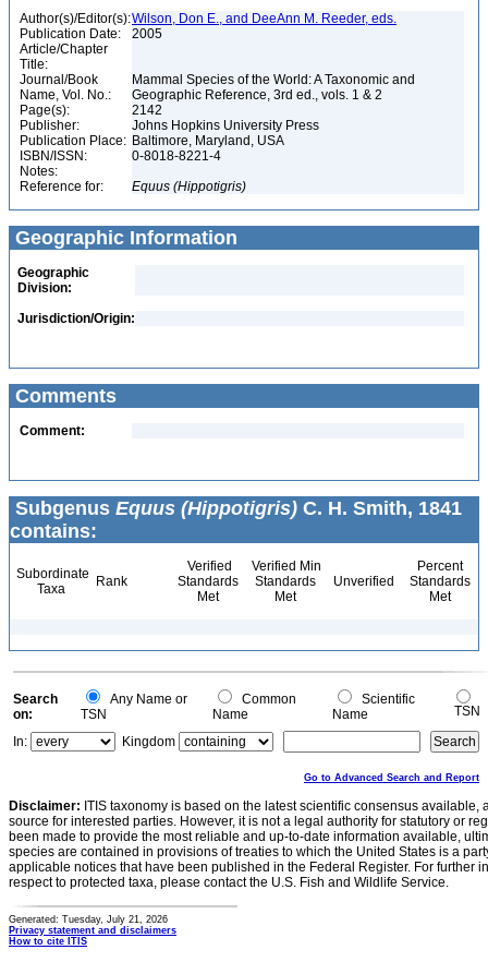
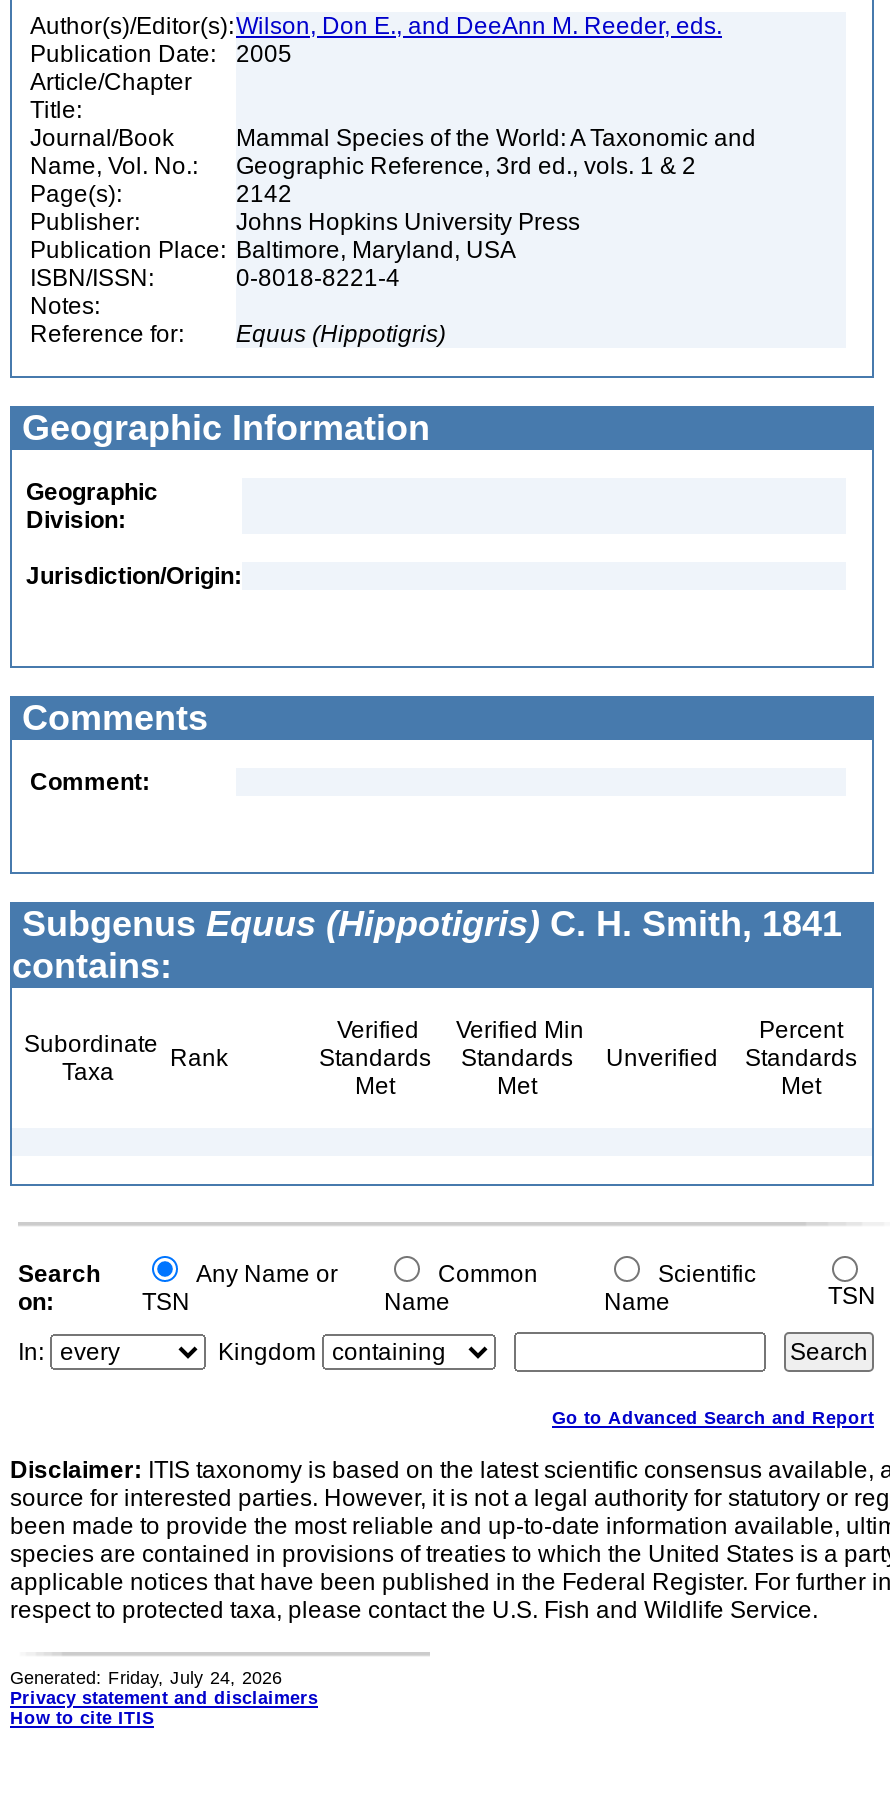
[9,914,168,925] Generated: Tuesday, July 21, 2026 -> [10,1668,282,1688] Generated: Friday, July 24, 2026

